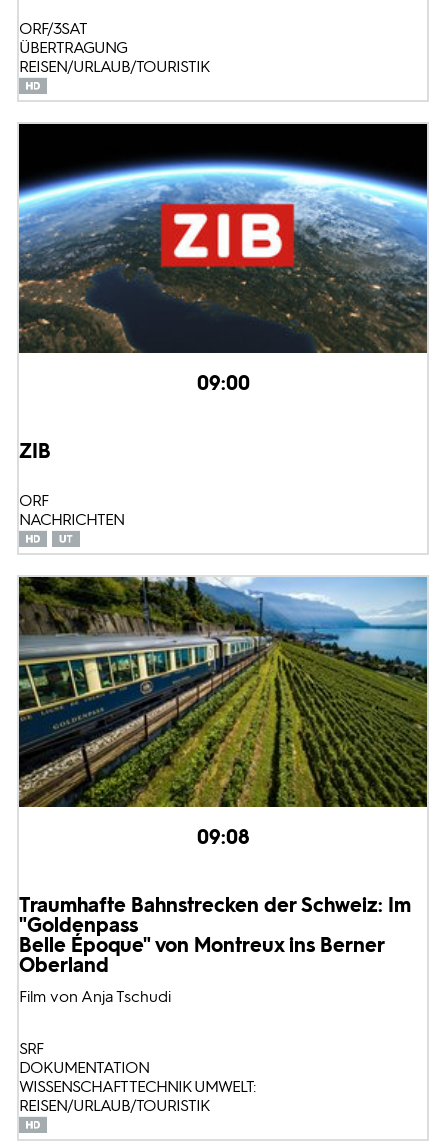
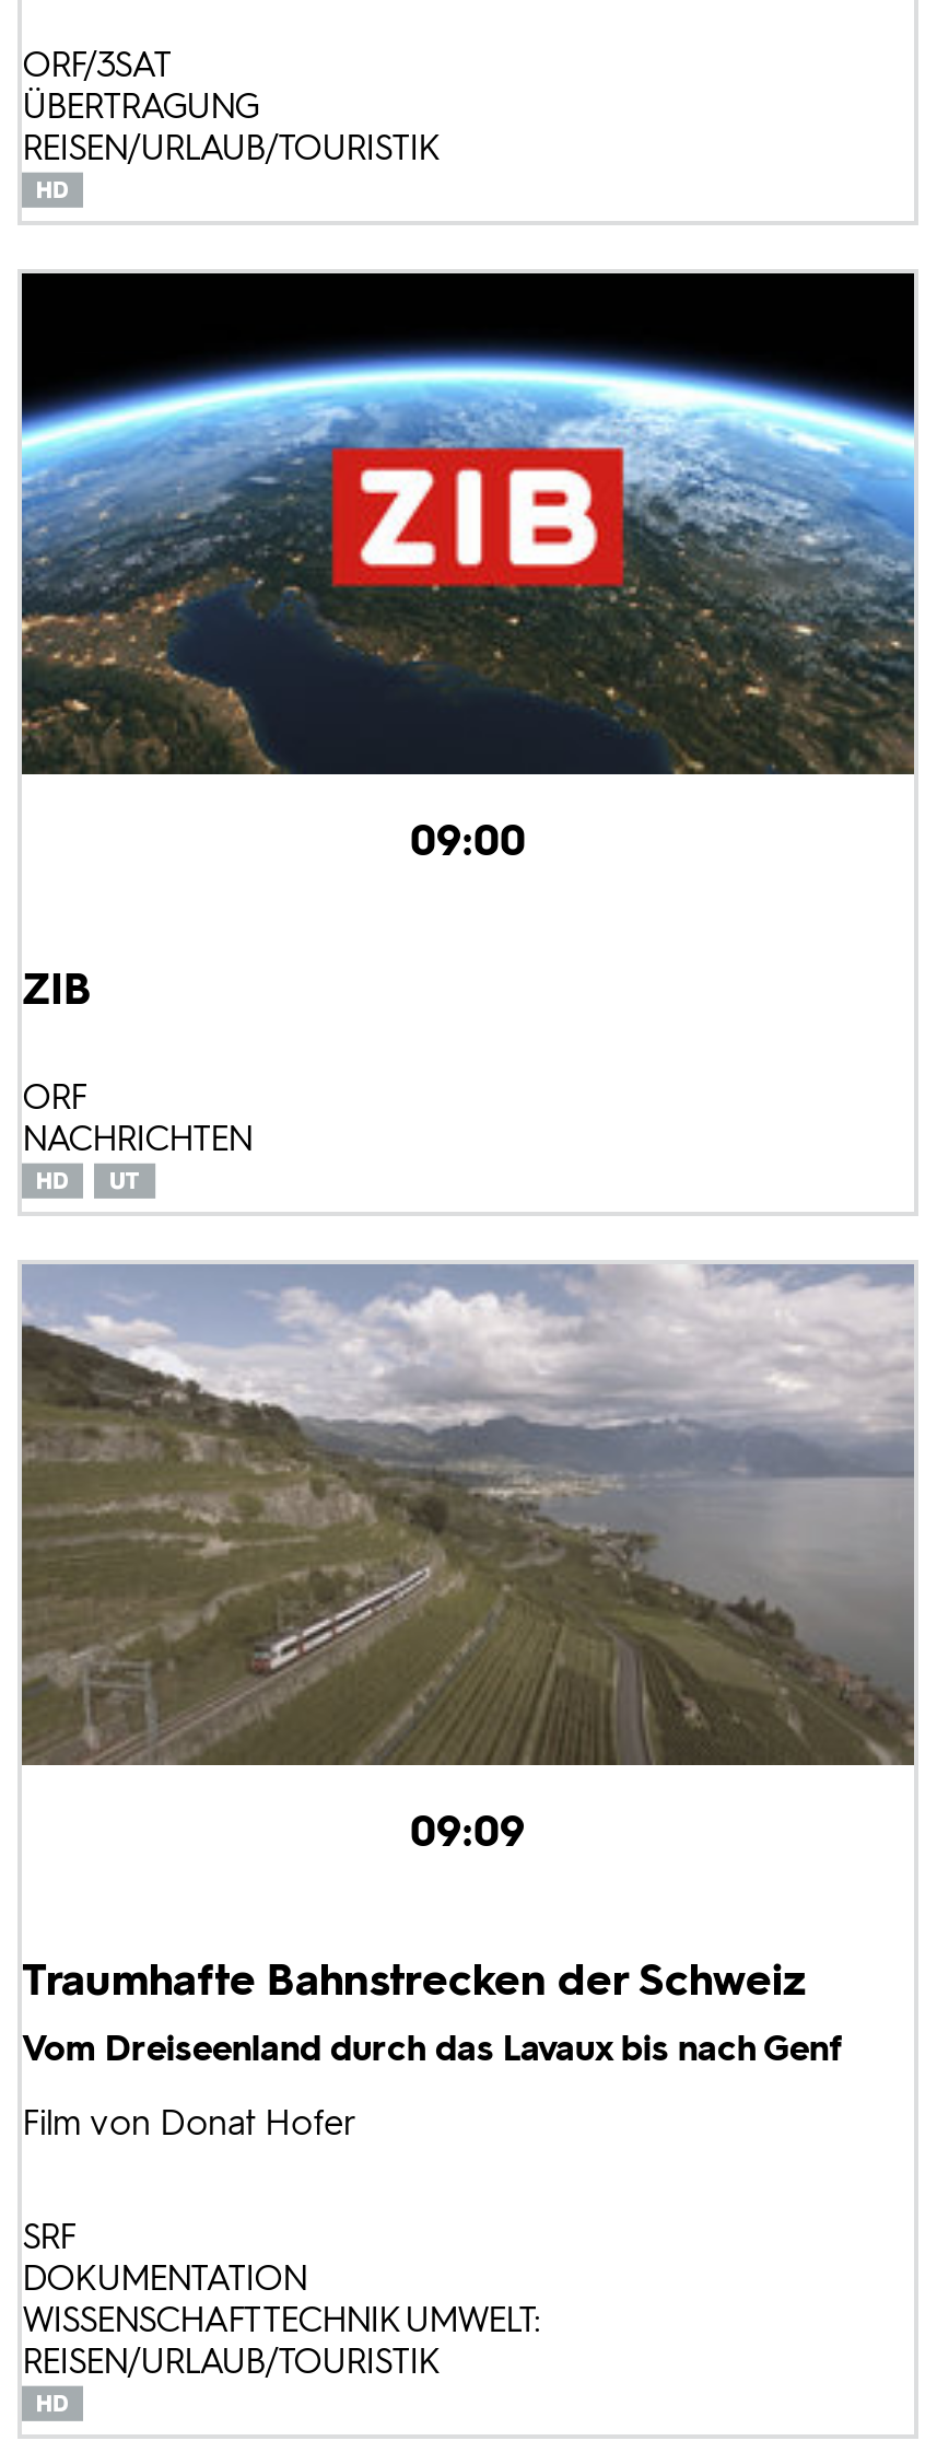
[18,576,428,1006] [image] | 09:08 | Traumhafte Bahnstrecken der Schweiz: Im | "Goldenpass | Belle Époque" von Montreux ins Berner | Oberland | Film von Anja Tschudi -> [22,1262,914,2145] [image] | 09:09 | Traumhafte Bahnstrecken der Schweiz | Vom Dreiseenland durch das Lavaux bis nach Genf | Film von Donat Hofer

